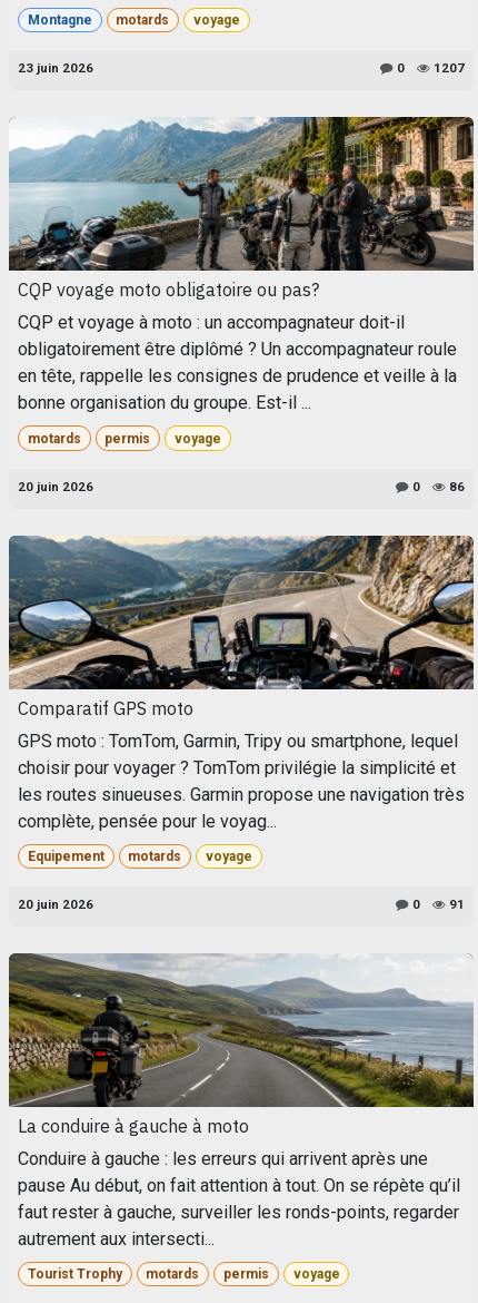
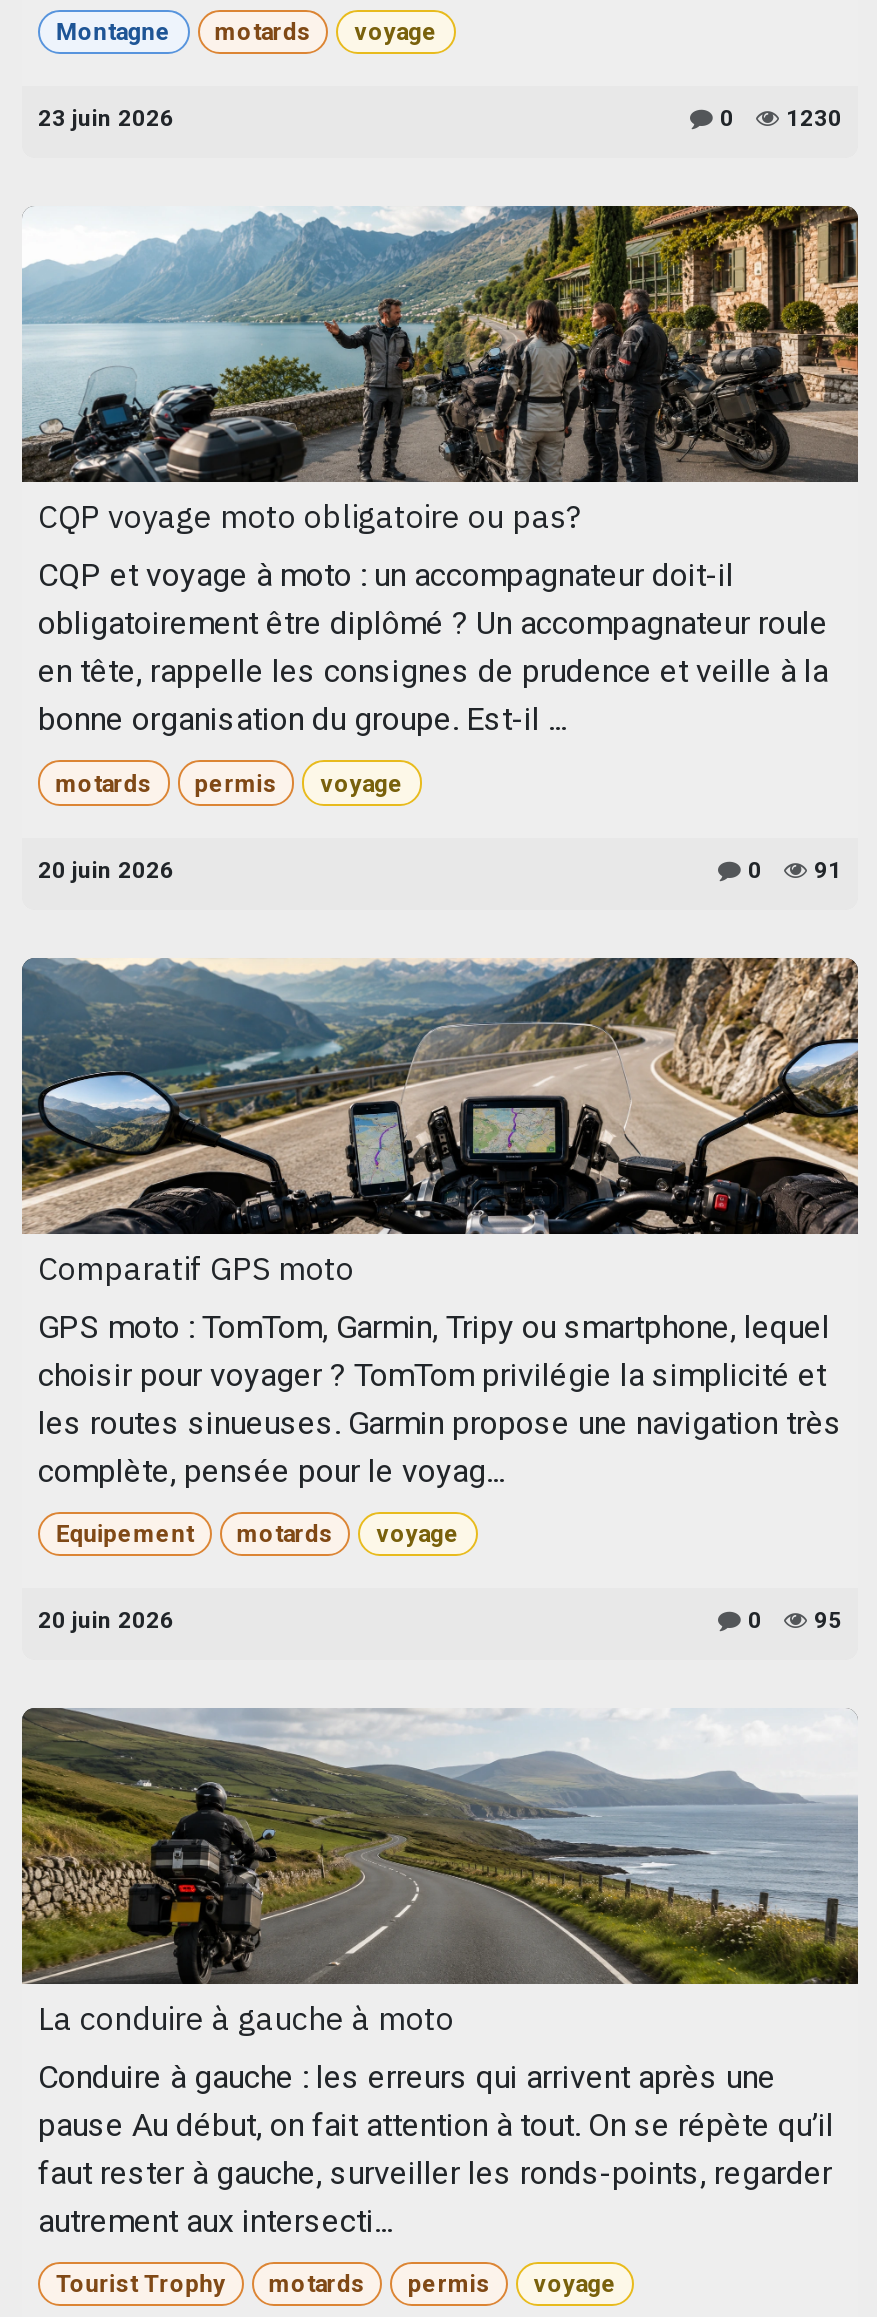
[397,61,465,76] 0 1207 -> [720,105,842,133] 0 1230
[412,479,465,494] 0 86 -> [748,855,842,883] 0 91
[412,897,465,912] 0 91 -> [748,1606,842,1634] 0 95

